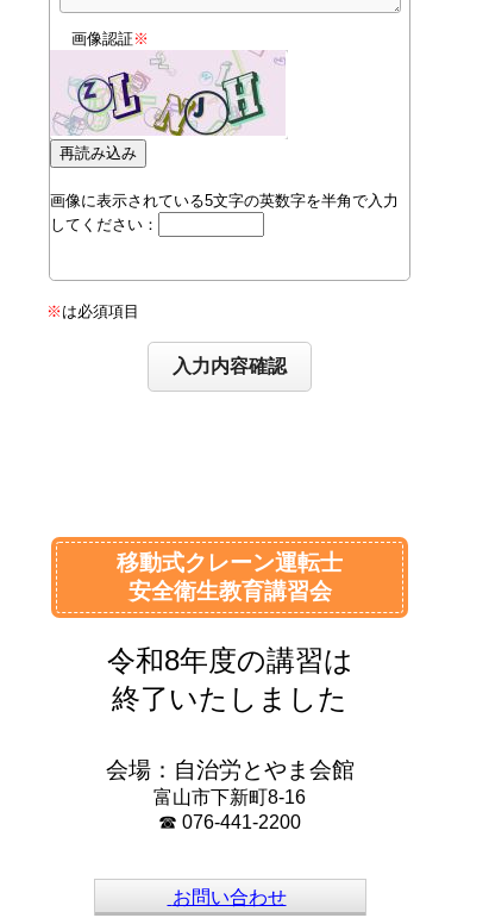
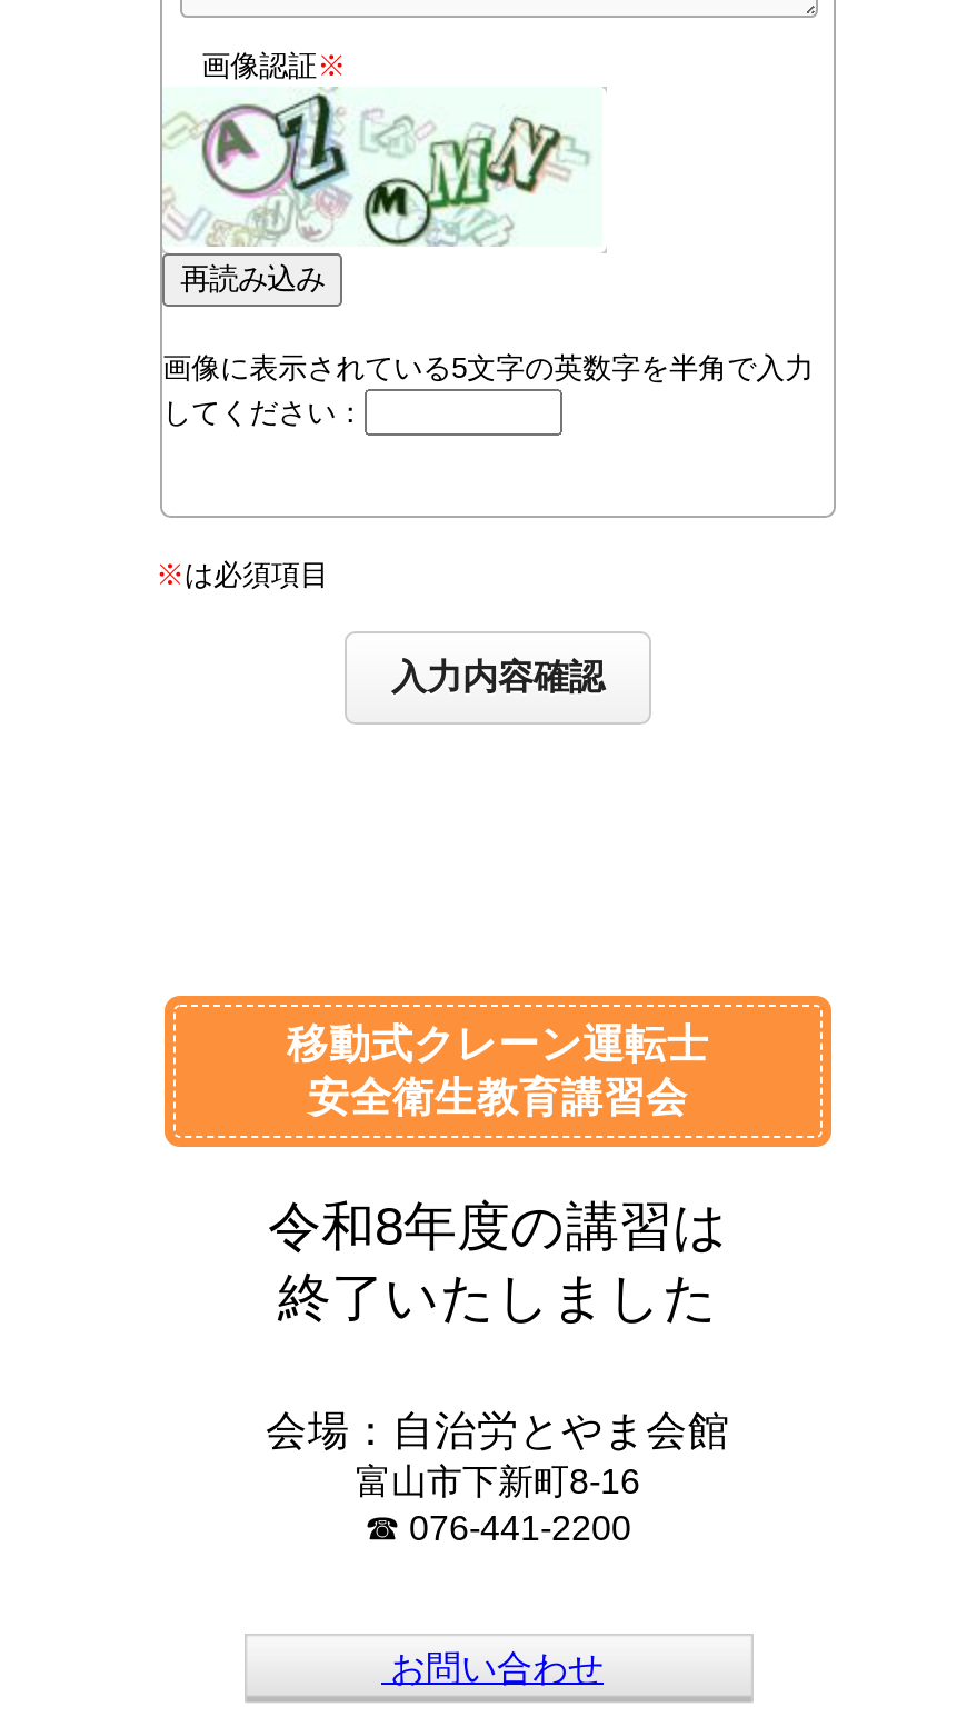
[52,50,286,137] [image] -> [165,89,600,247] [image]

